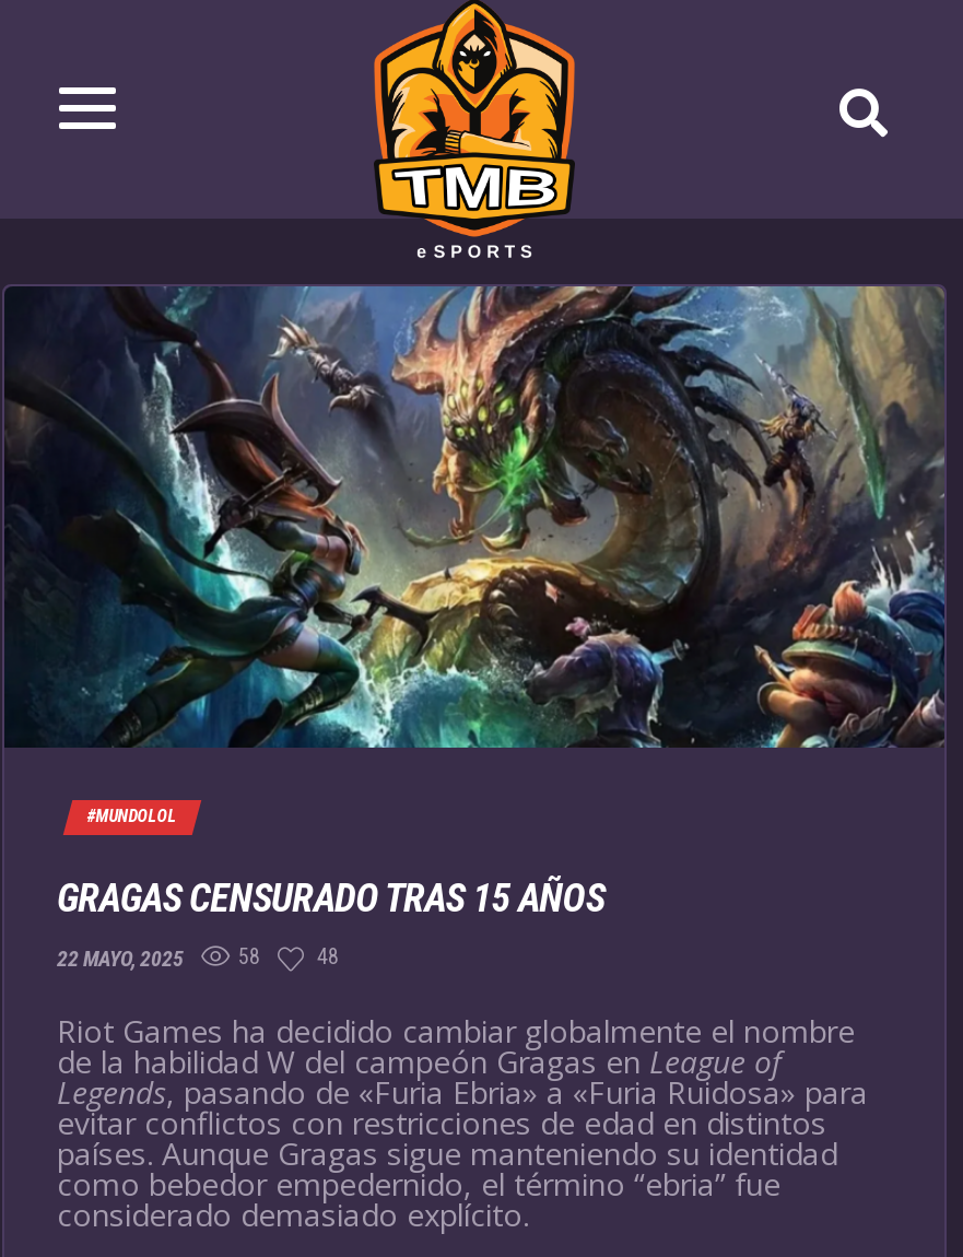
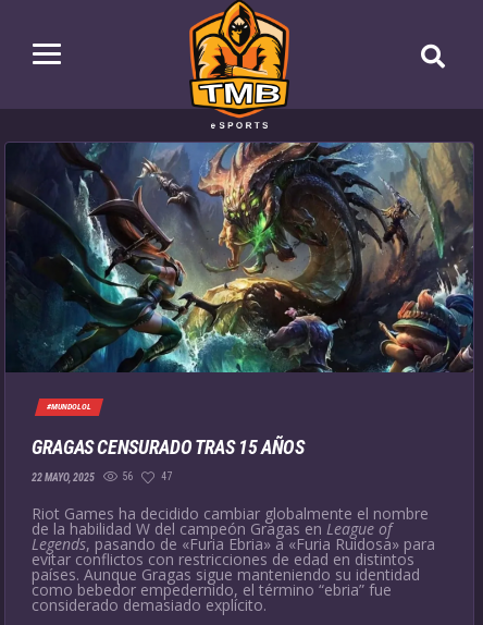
[238,945,260,969] 58 -> [122,471,133,483] 56
[317,945,339,969] 48 -> [161,471,172,483] 47

